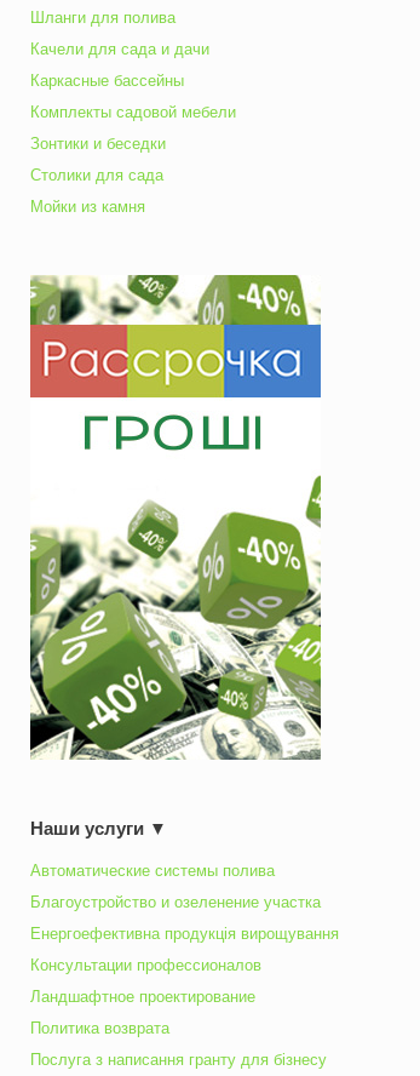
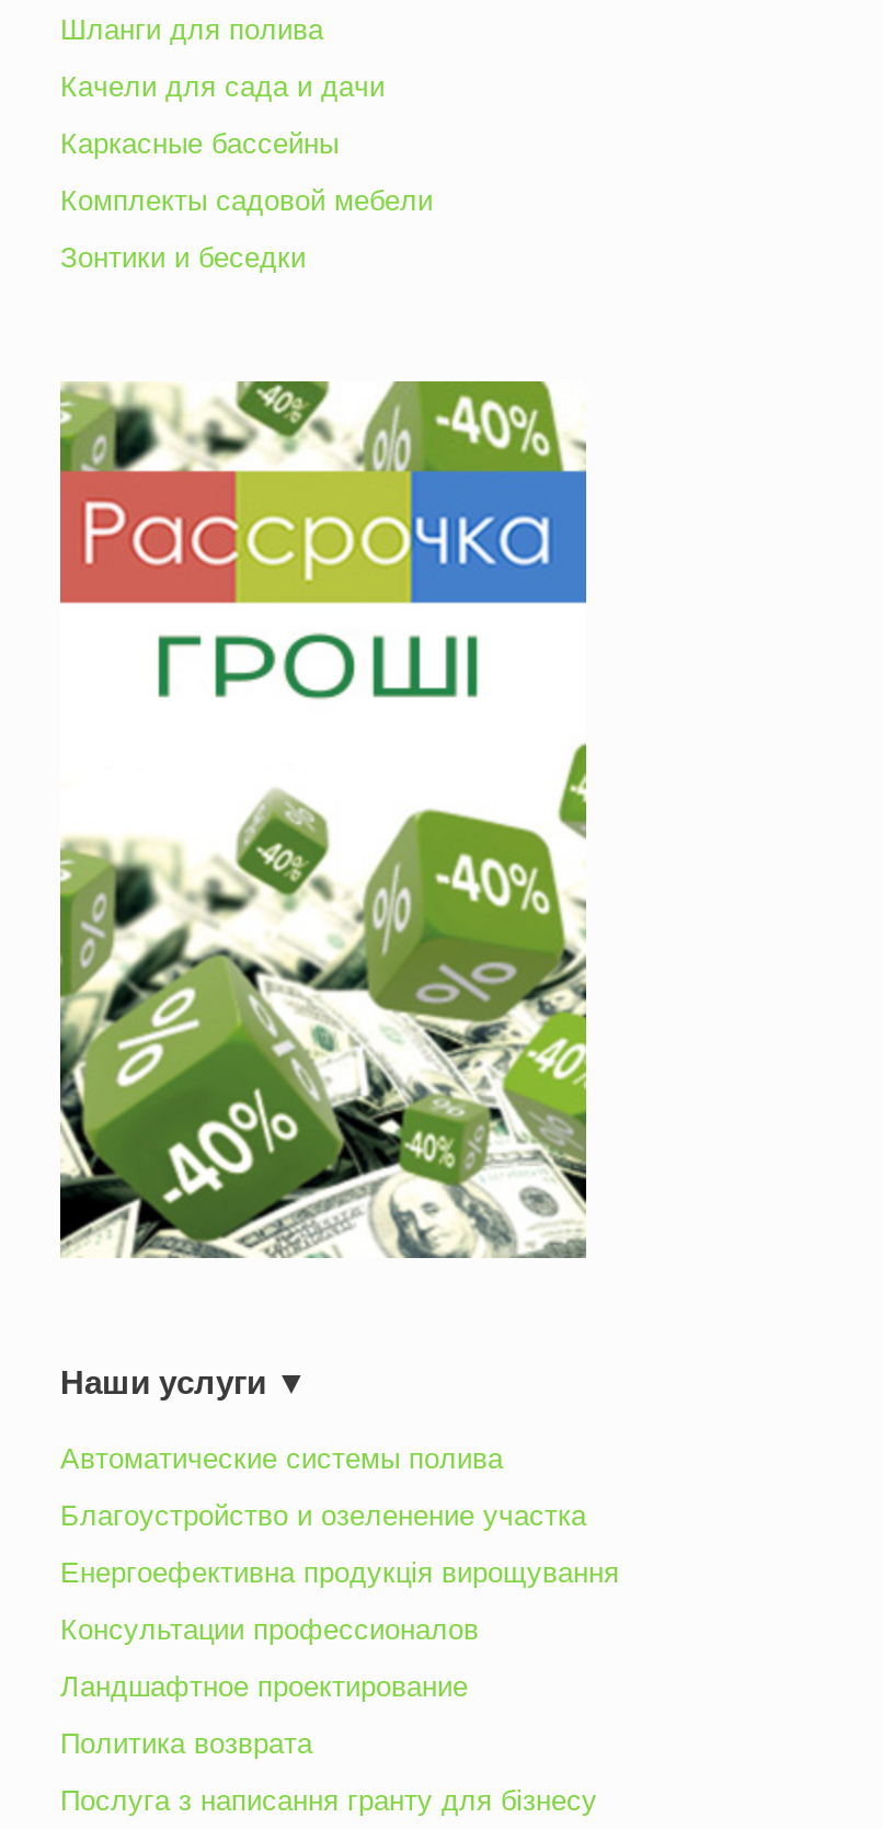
[30,166,163,215] Столики для сада | Мойки из камня -> none

